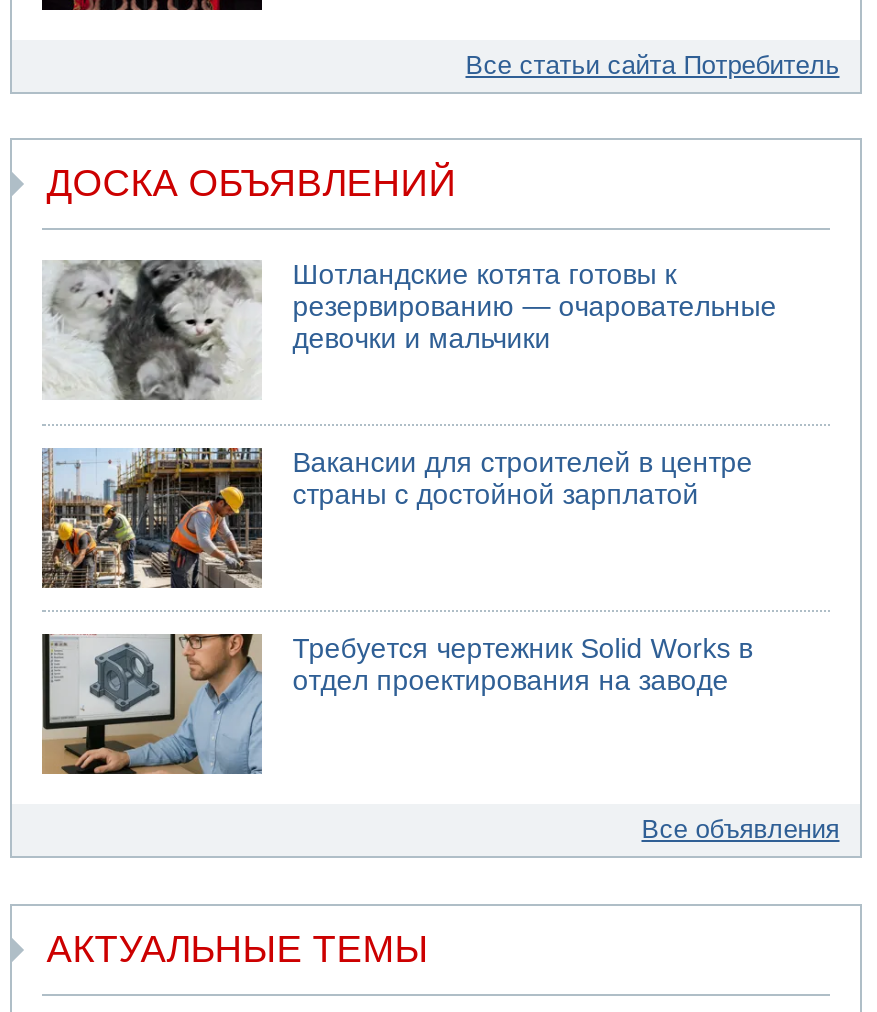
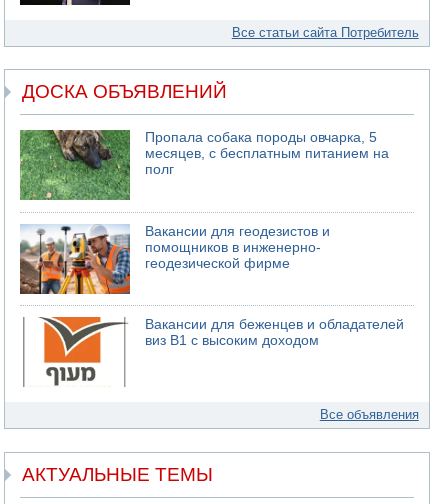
[44,260,776,400] [image] | Шотландские котята готовы к | резервированию — очаровательные | девочки и мальчики -> [19,129,389,201] [image] | Пропала собака породы овчарка, 5 | месяцев, с бесплатным питанием на | полг
[40,446,752,590] [image] | Вакансии для строителей в центре | страны с достойной зарплатой -> [20,224,330,295] [image] | Вакансии для геодезистов и | помощников в инженерно- | геодезической фирме
[40,632,752,776] [image] | Требуется чертежник Solid Works в | отдел проектирования на заводе -> [20,316,404,387] [image] | Вакансии для беженцев и обладателей | виз B1 с высоким доходом

